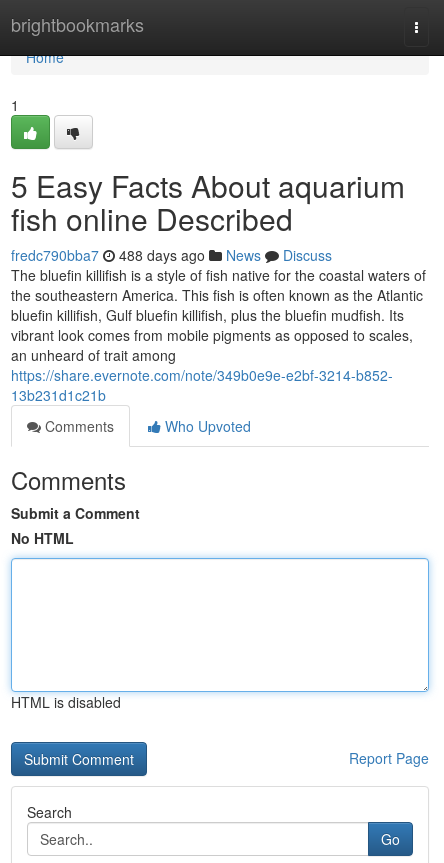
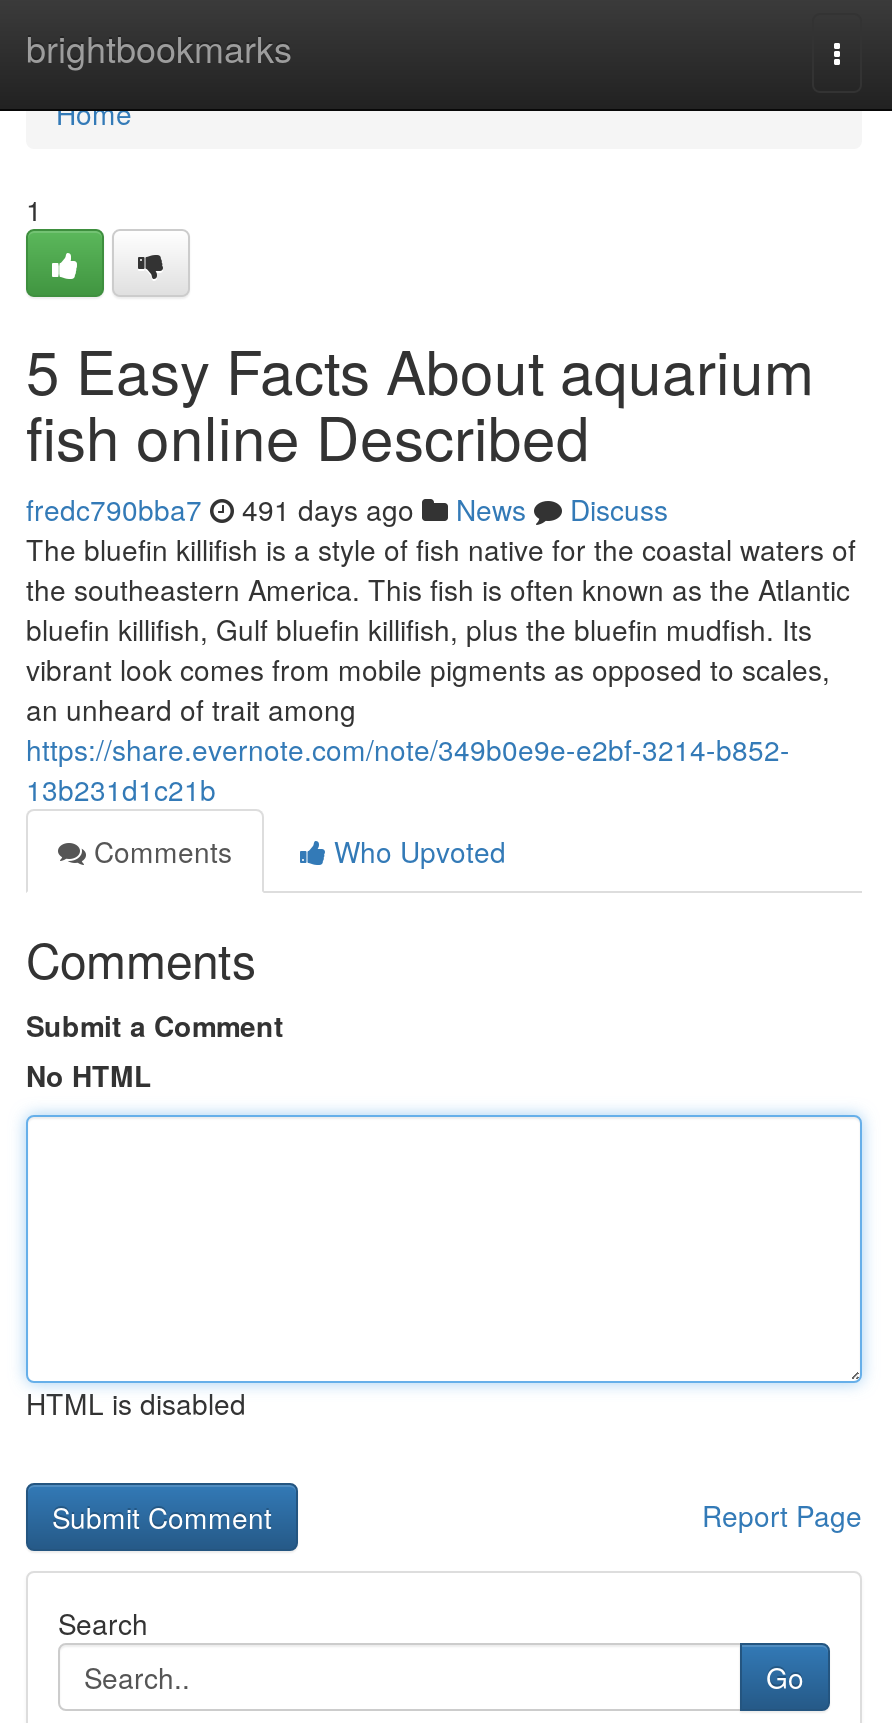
[11,245,332,265] fredc790bba7 488 days ago News Discuss -> [26,489,668,529] fredc790bba7 491 days ago News Discuss

